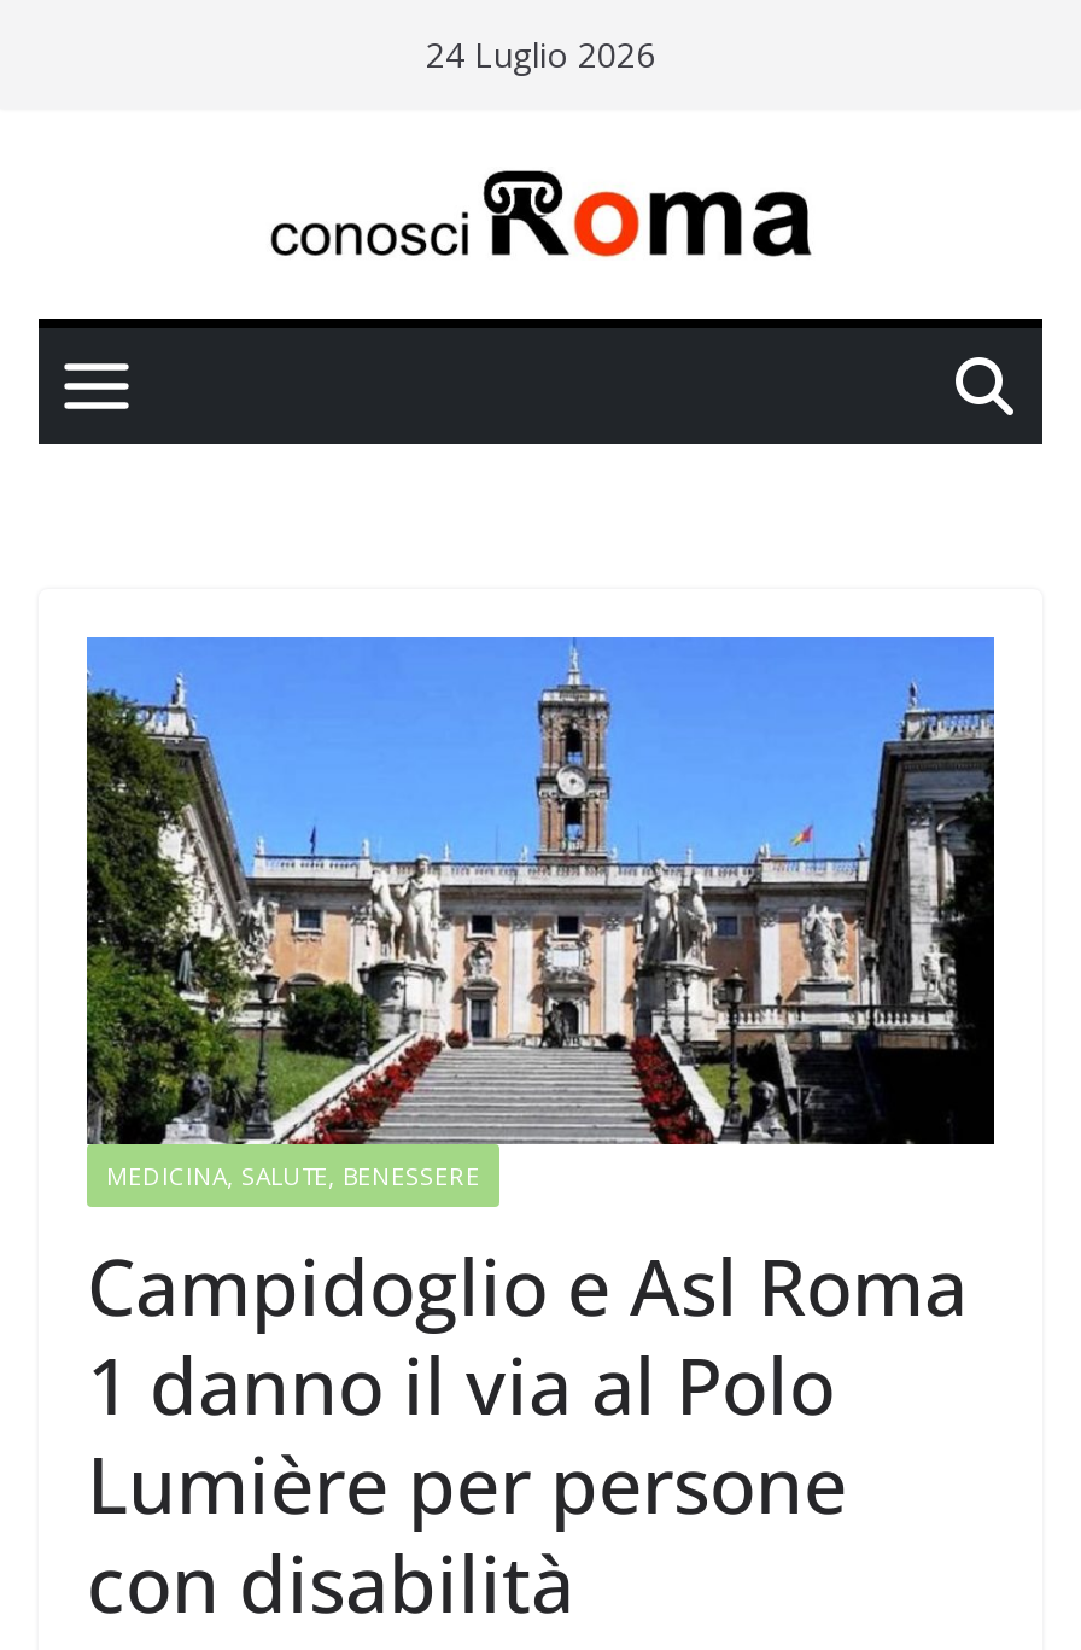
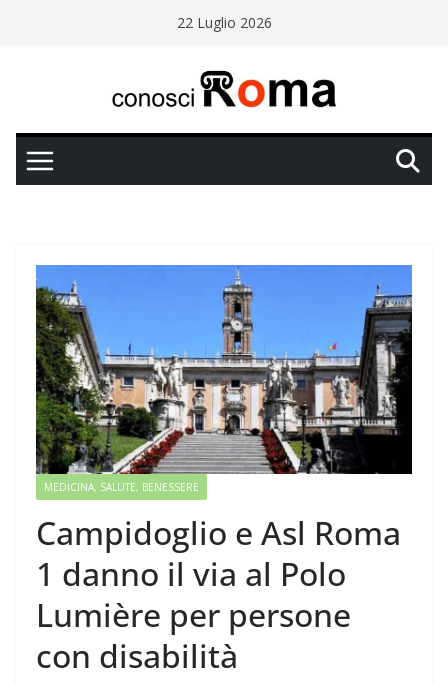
[426,31,655,77] 24 Luglio 2026 -> [176,13,271,32] 22 Luglio 2026

